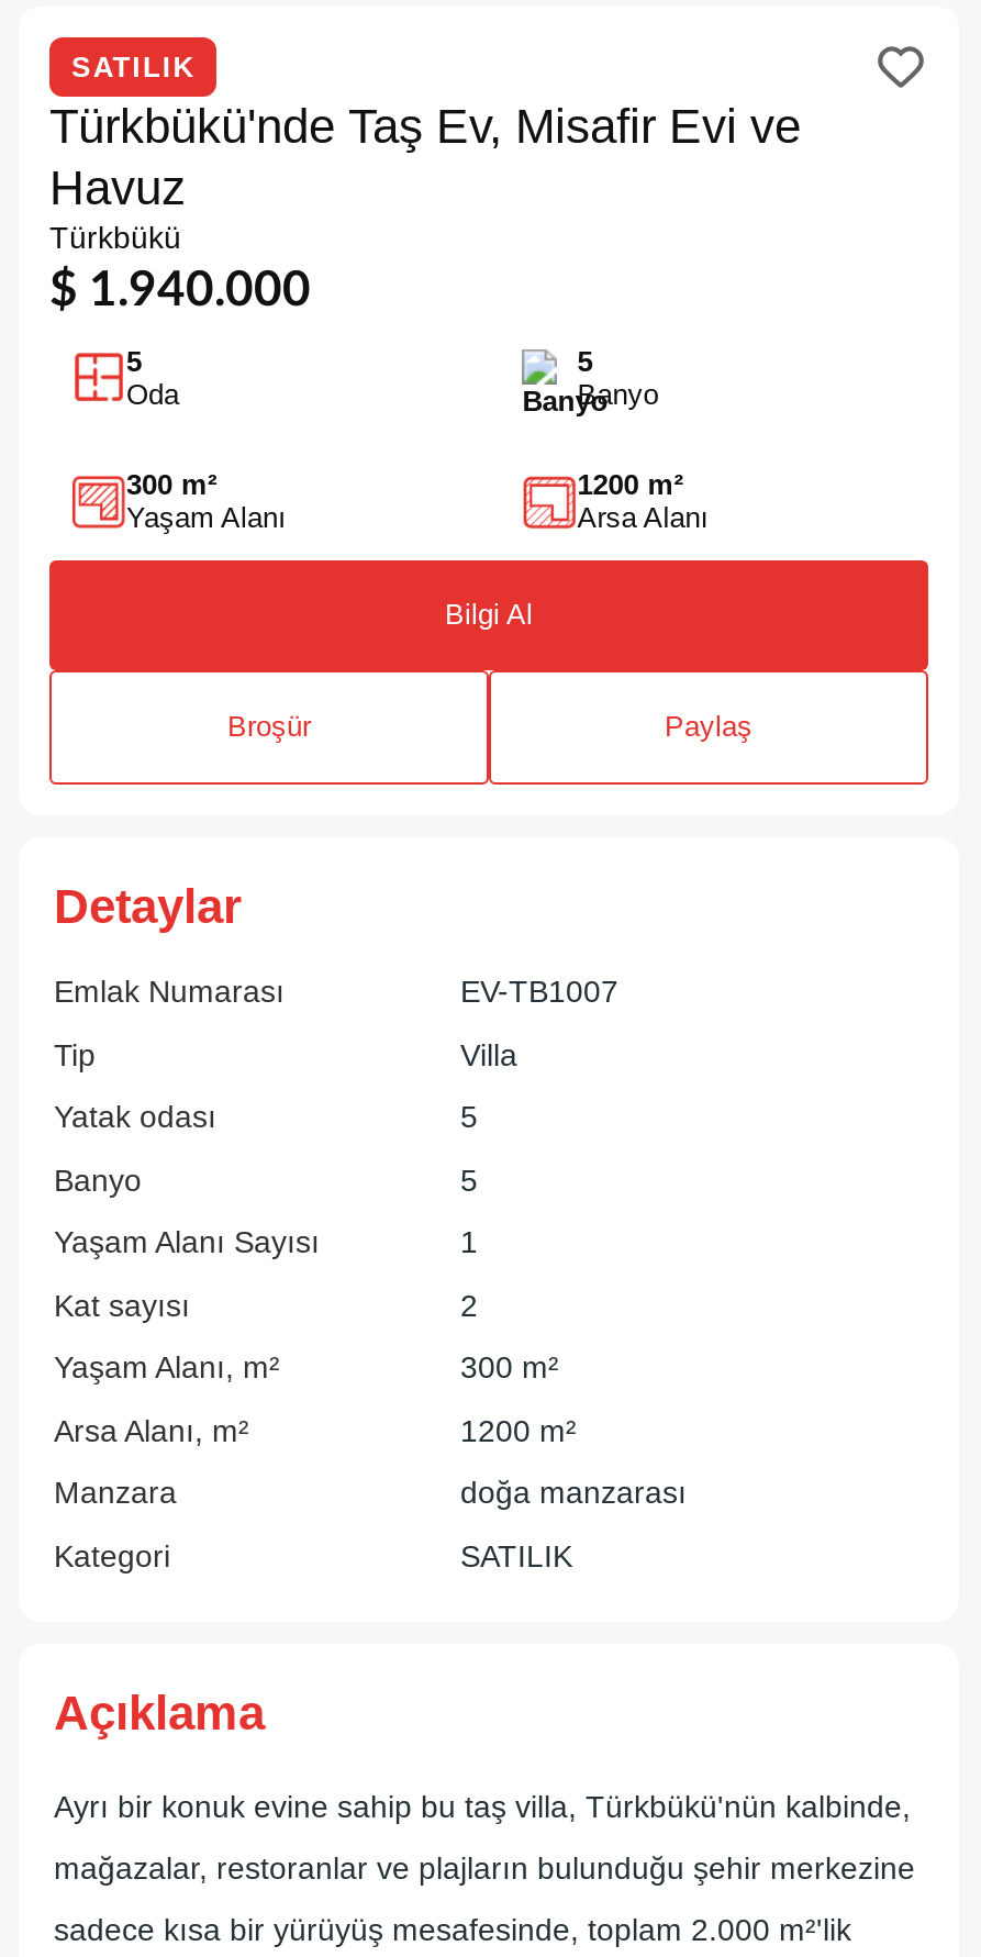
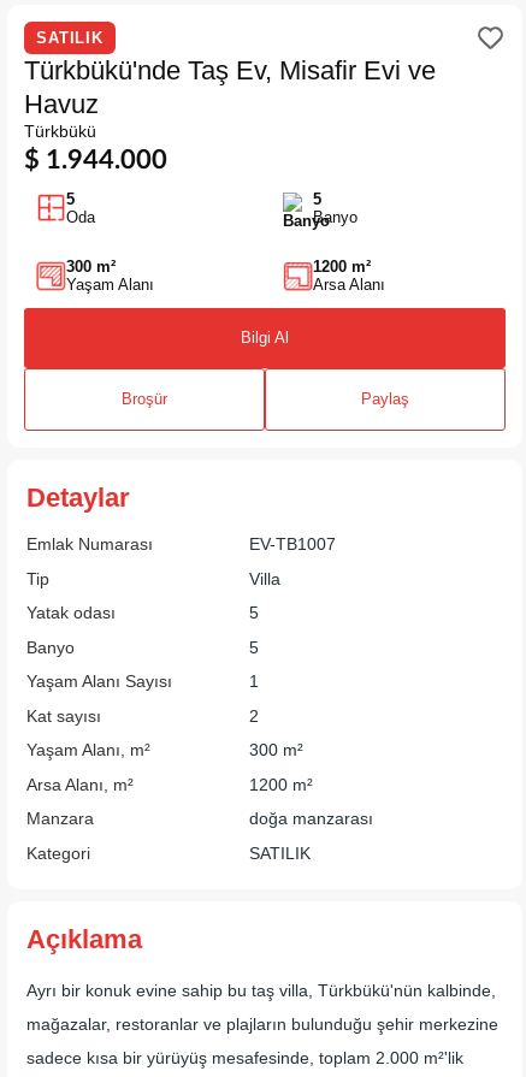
[49,266,311,314] $ 1.940.000 -> [24,147,167,173] $ 1.944.000

